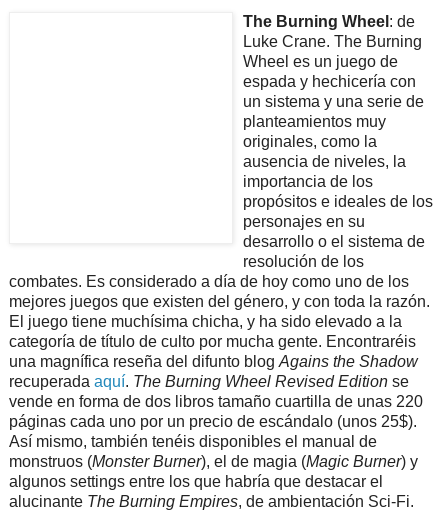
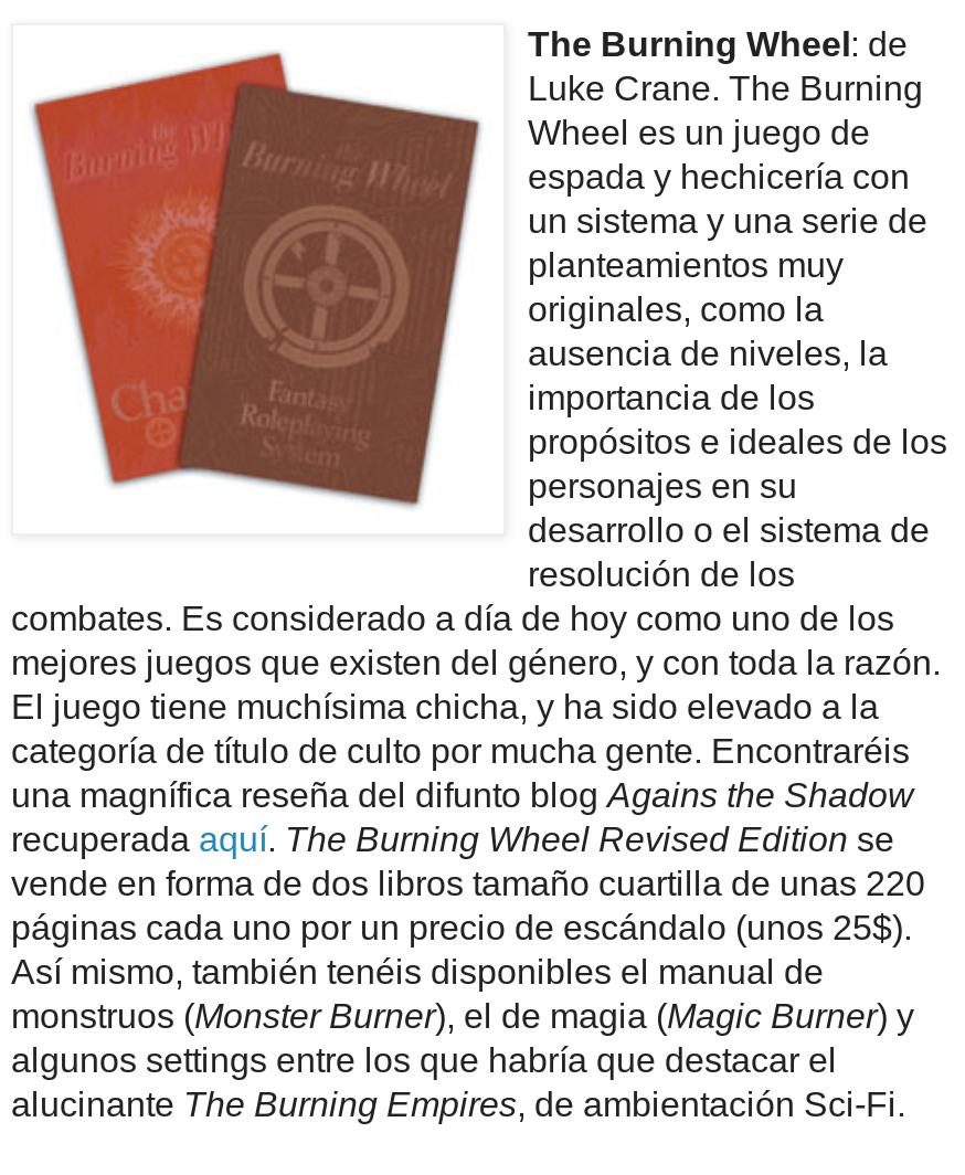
none -> [31,50,481,509] [image]

